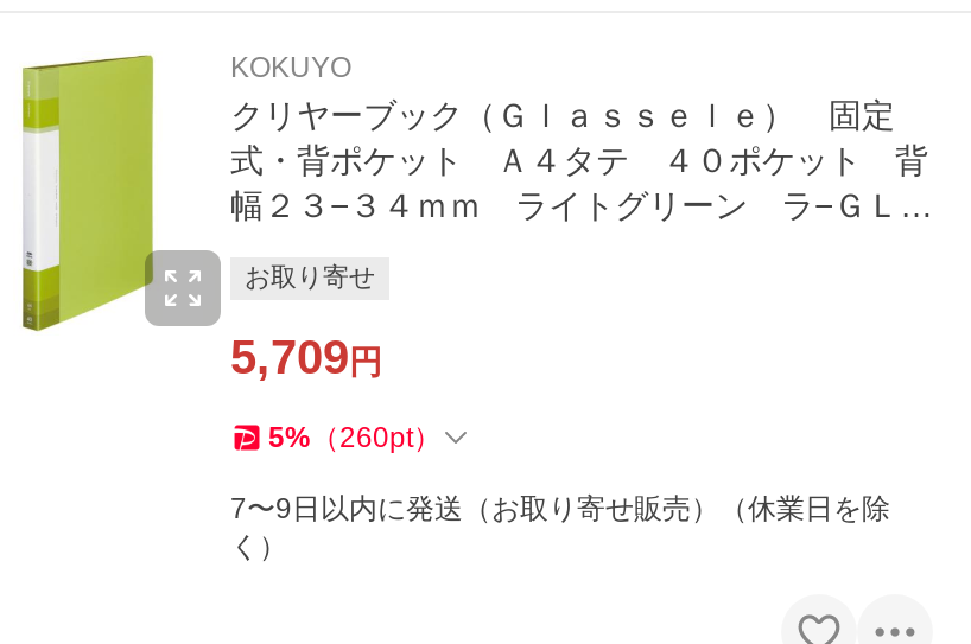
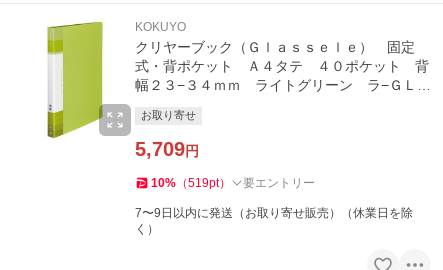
[268,422,442,455] 5%（260pt） -> [151,176,315,190] 10%（519pt） | 要エントリー

